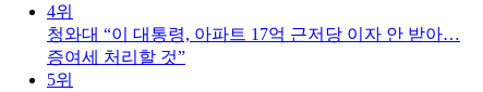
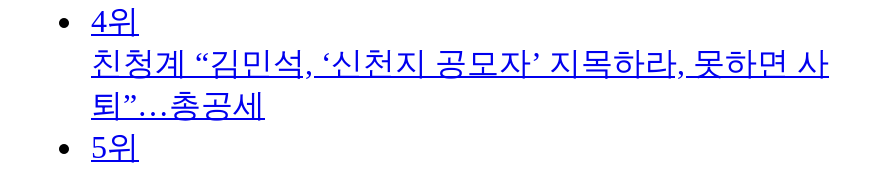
[47,25,460,66] 청와대 “이 대통령, 아파트 17억 근저당 이자 안 받아… | 증여세 처리할 것” -> [91,46,829,122] 친청계 “김민석, ‘신천지 공모자’ 지목하라, 못하면 사 | 퇴”…총공세

